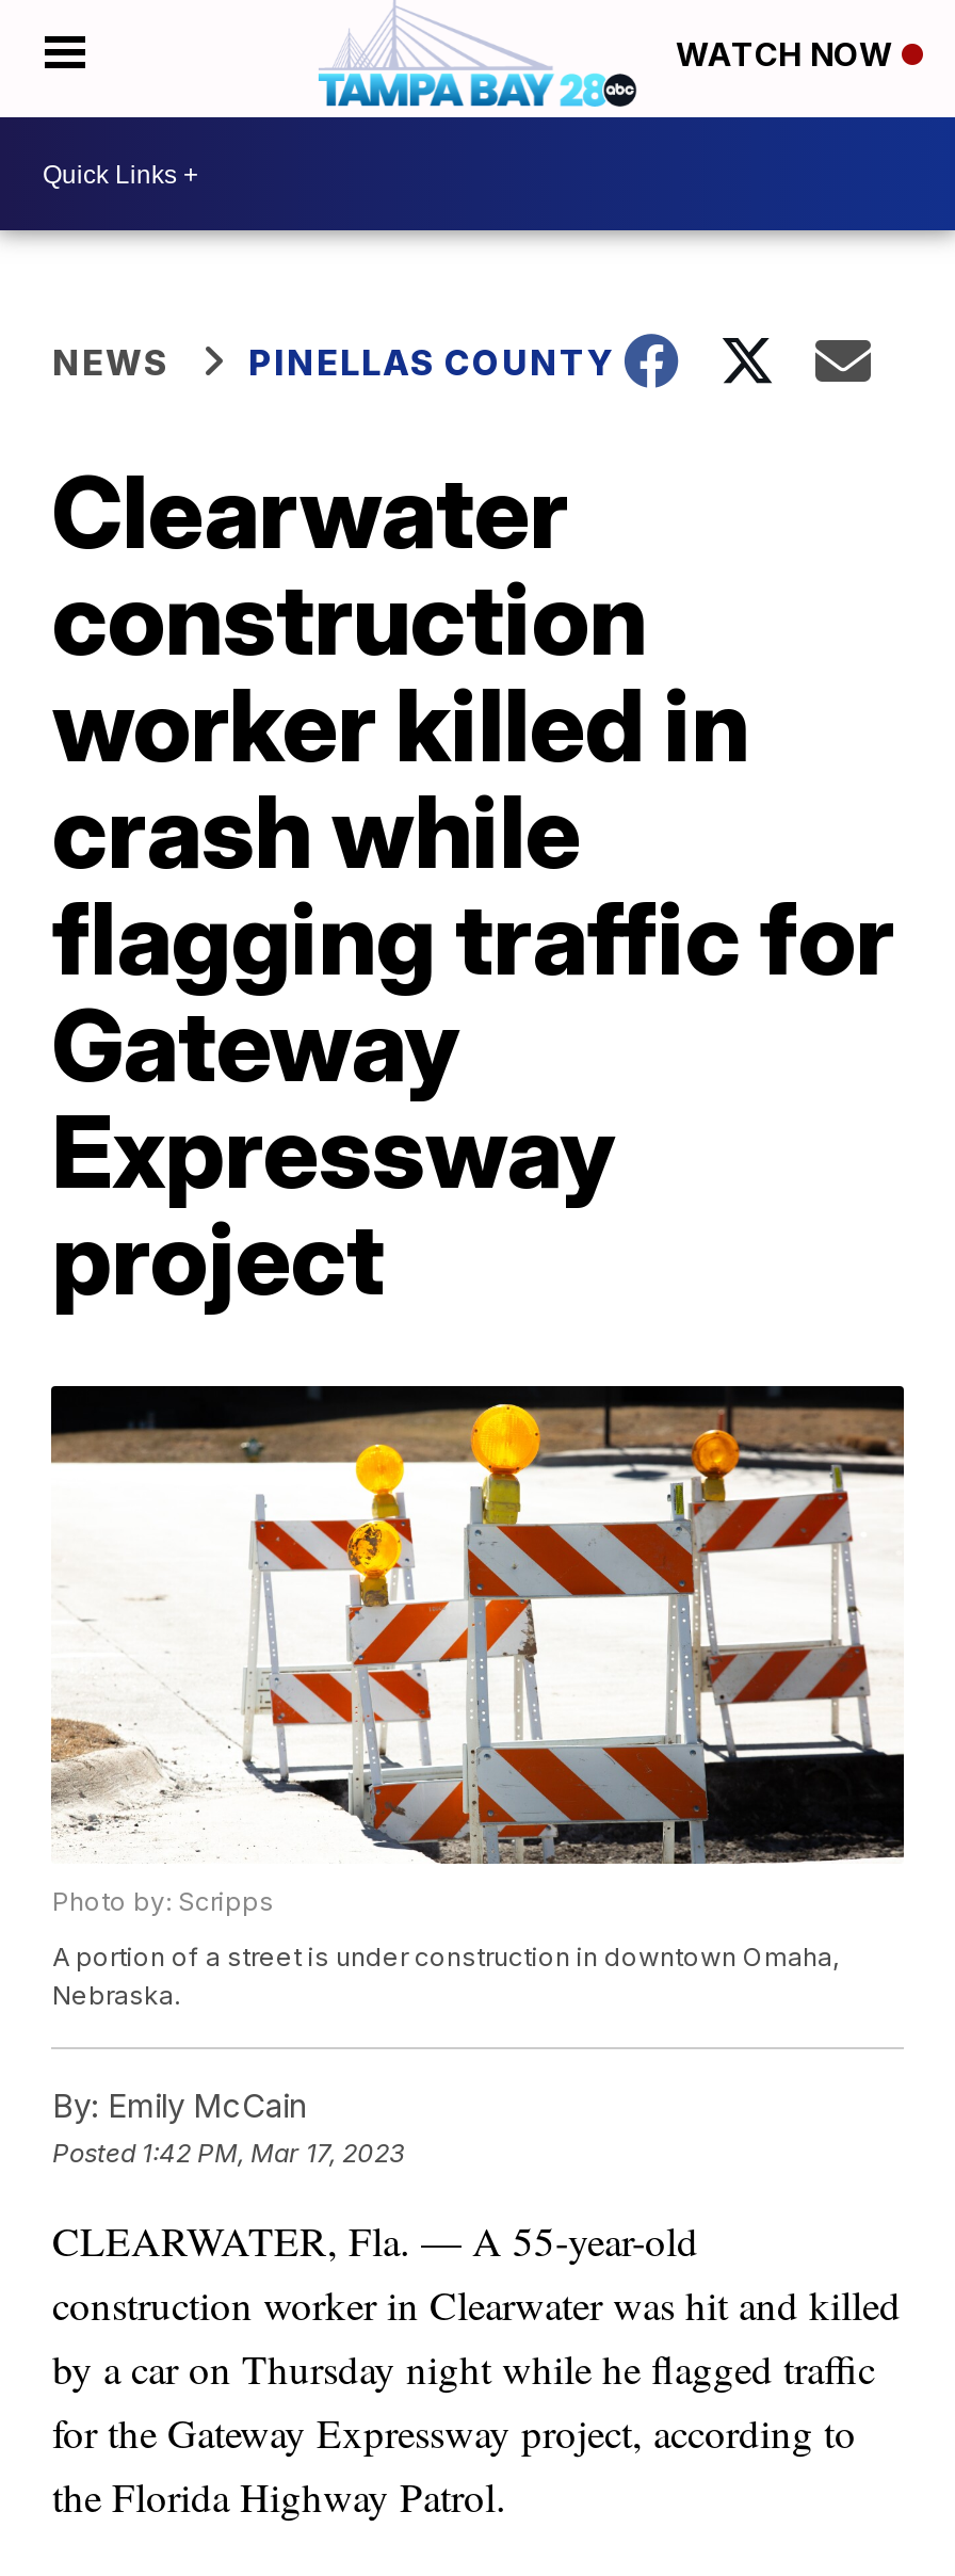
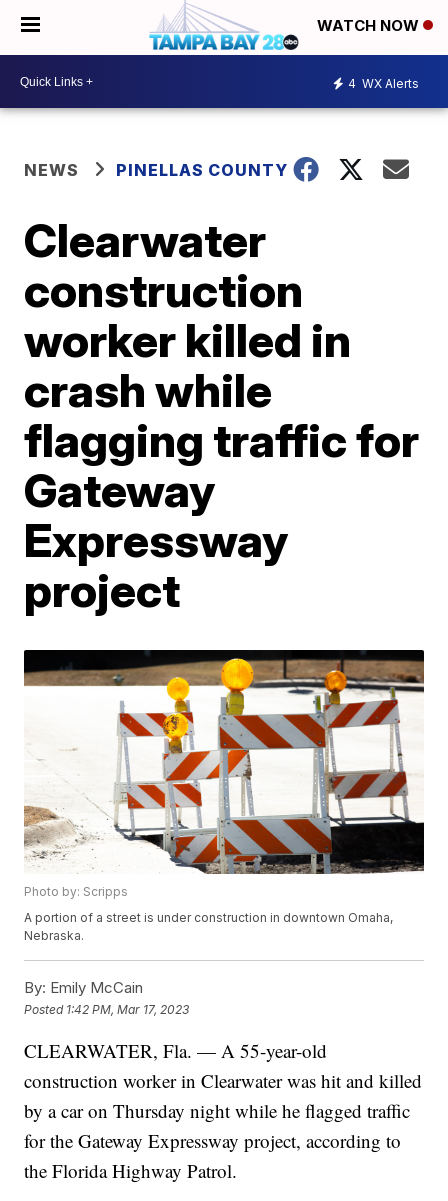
none -> [348,75,419,90] 4 WX Alerts

